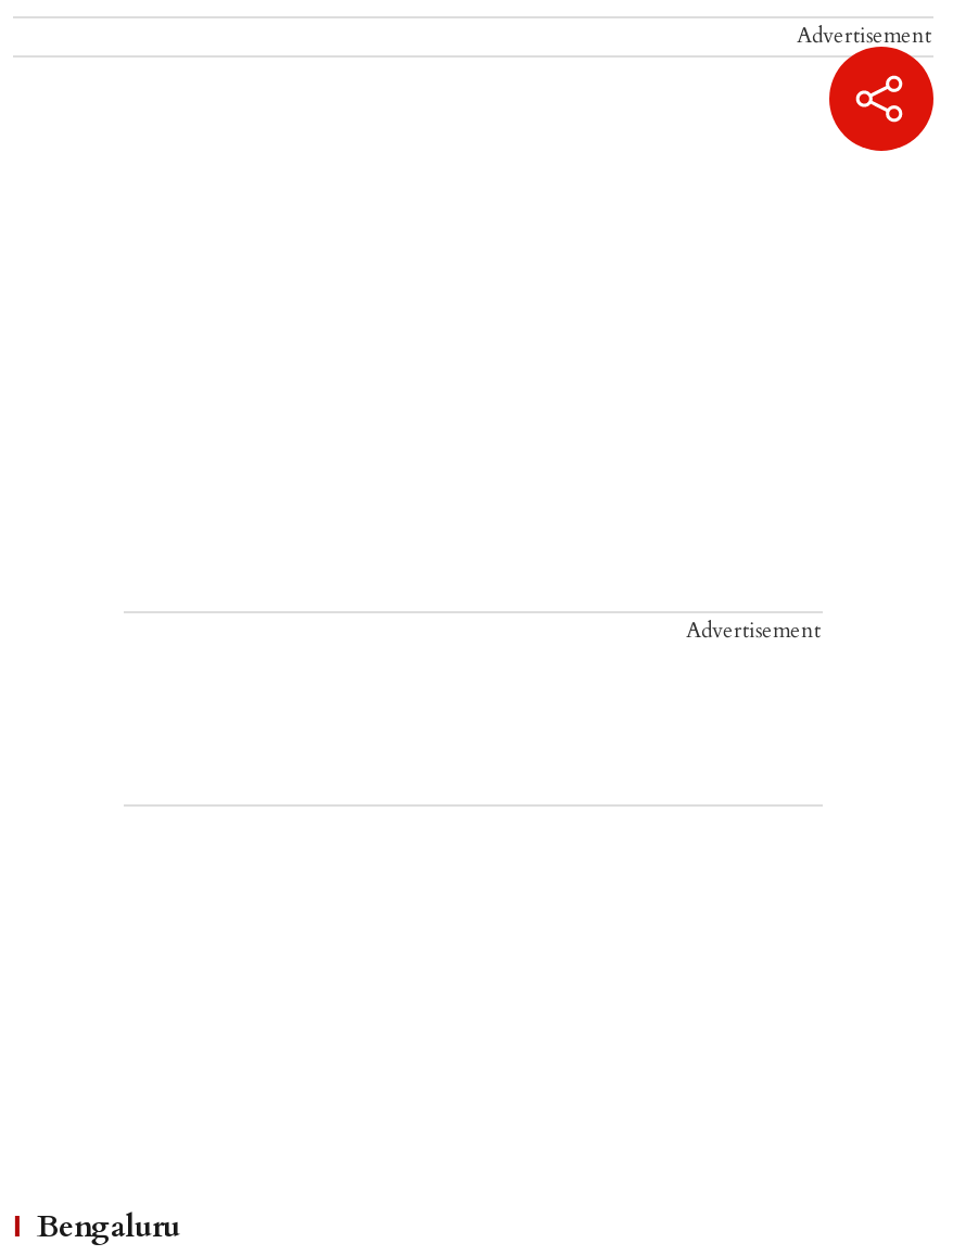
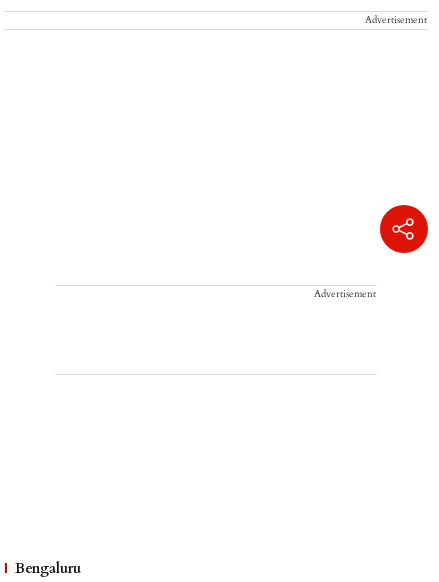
[825,55,938,155] [image] -> none
none -> [379,204,429,254] [image]

